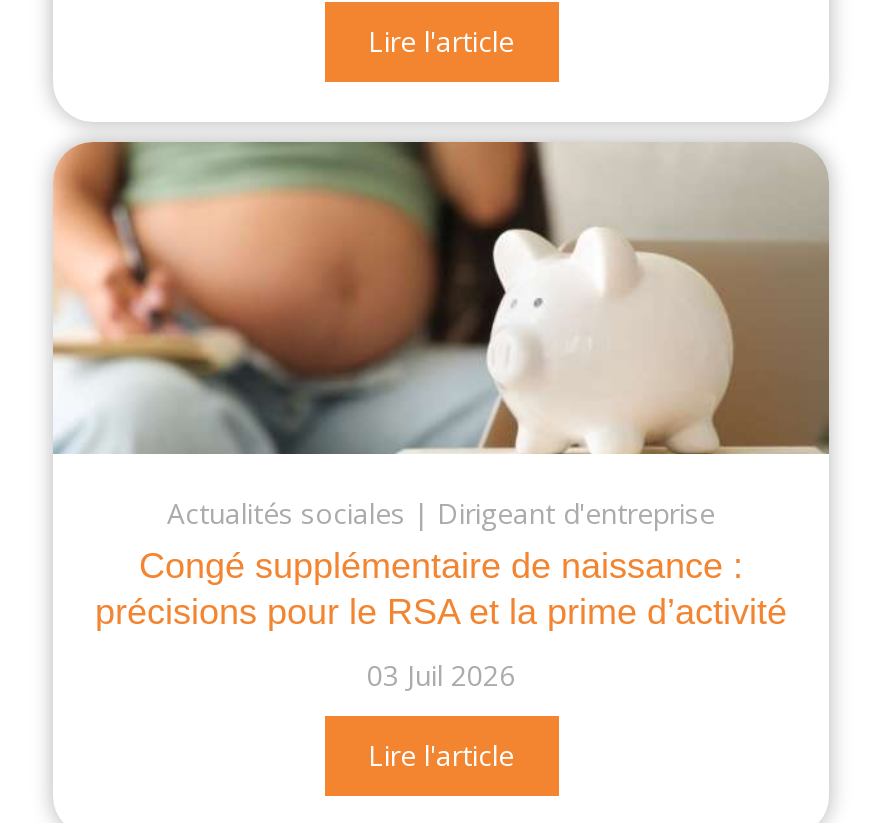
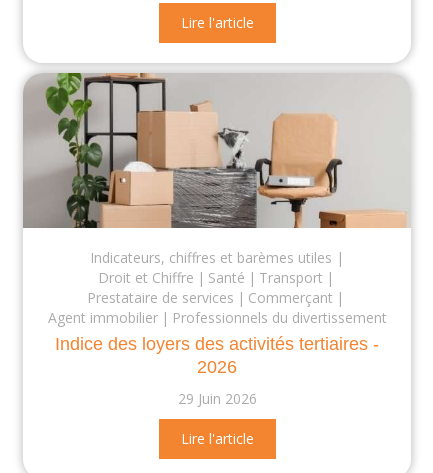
[53,141,831,631] [image] | Actualités sociales | Dirigeant d'entreprise | Congé supplémentaire de naissance : | précisions pour le RSA et la prime d’activité -> [23,72,411,377] [image] | Indicateurs, chiffres et barèmes utiles | Droit et Chiffre | Santé | Transport | Prestataire de services | Commerçant | Agent immobilier | Professionnels du divertissement | Indice des loyers des activités tertiaires - | 2026
[367,655,515,693] 03 Juil 2026 -> [177,389,256,408] 29 Juin 2026

